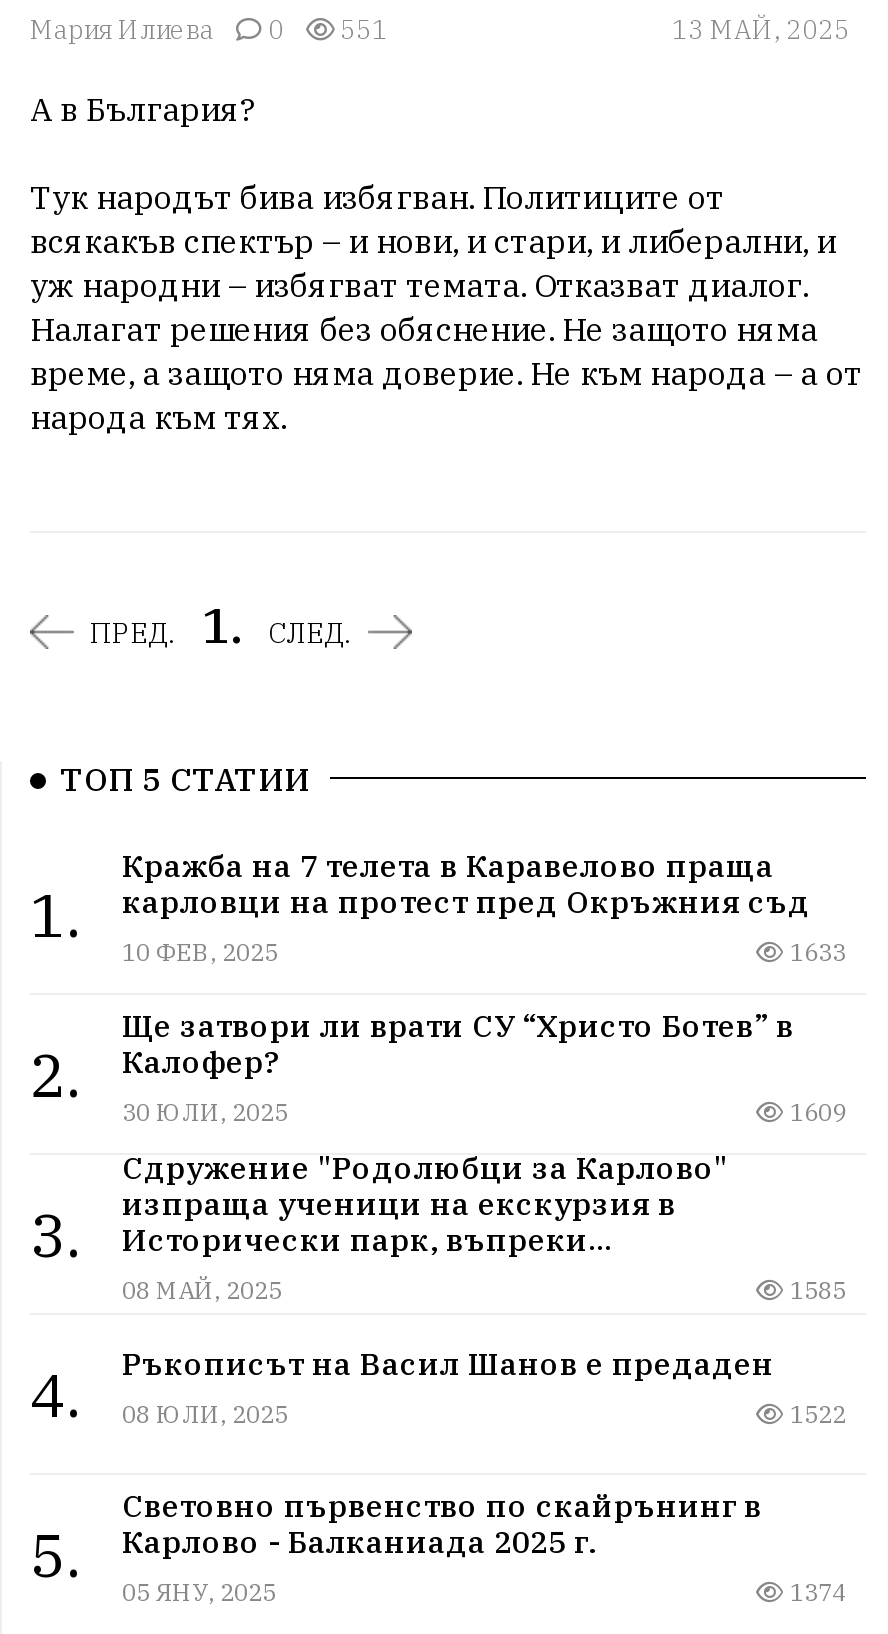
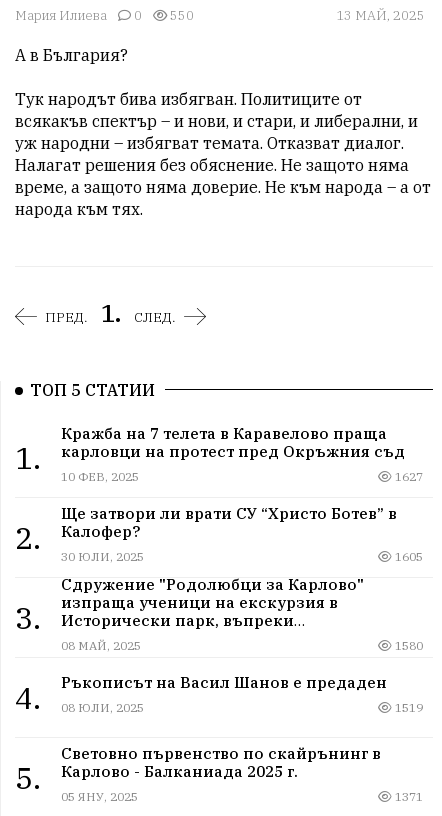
[30,13,388,47] Мария Илиева 0 551 -> [15,7,194,24] Мария Илиева 0 550
[784,936,846,966] 1633 -> [392,469,423,484] 1627
[784,1096,846,1126] 1609 -> [392,549,423,564] 1605
[784,1274,846,1304] 1585 -> [392,638,423,653] 1580
[784,1398,846,1428] 1522 -> [392,700,423,715] 1519
[784,1577,846,1607] 1374 -> [392,789,423,804] 1371

